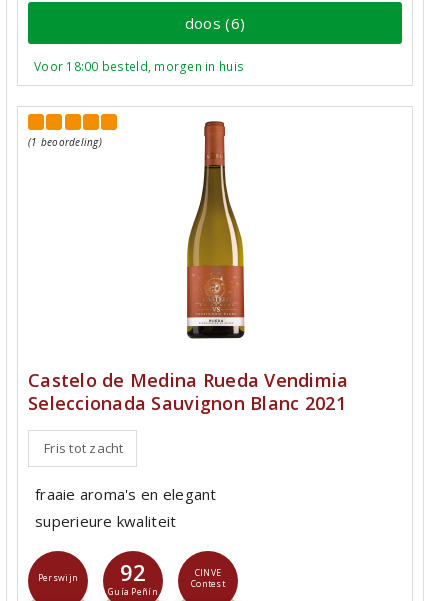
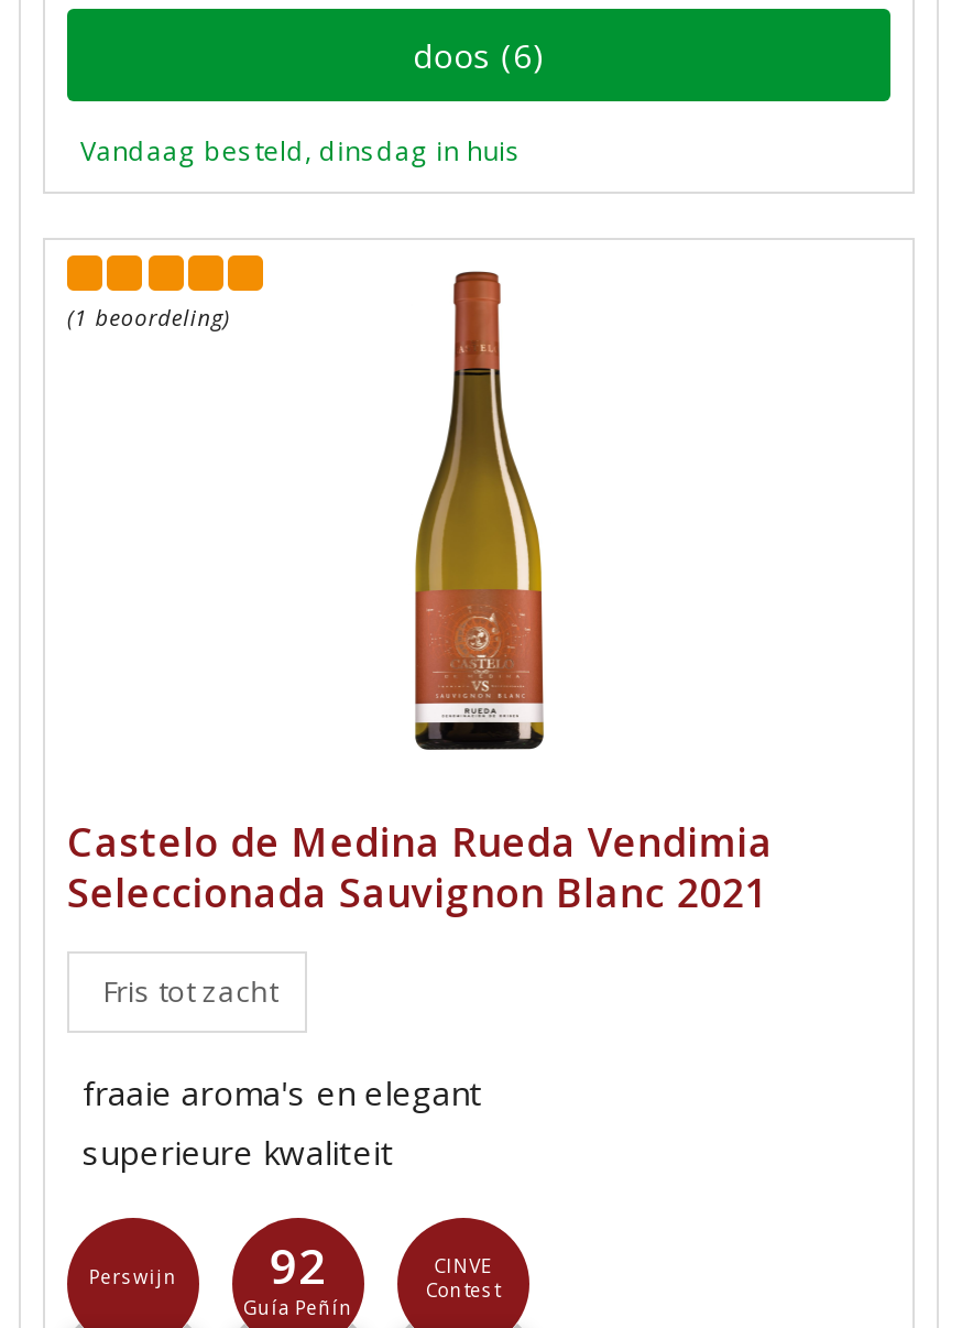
[34,58,244,75] Voor 18:00 besteld, morgen in huis -> [80,132,522,170] Vandaag besteld, dinsdag in huis

